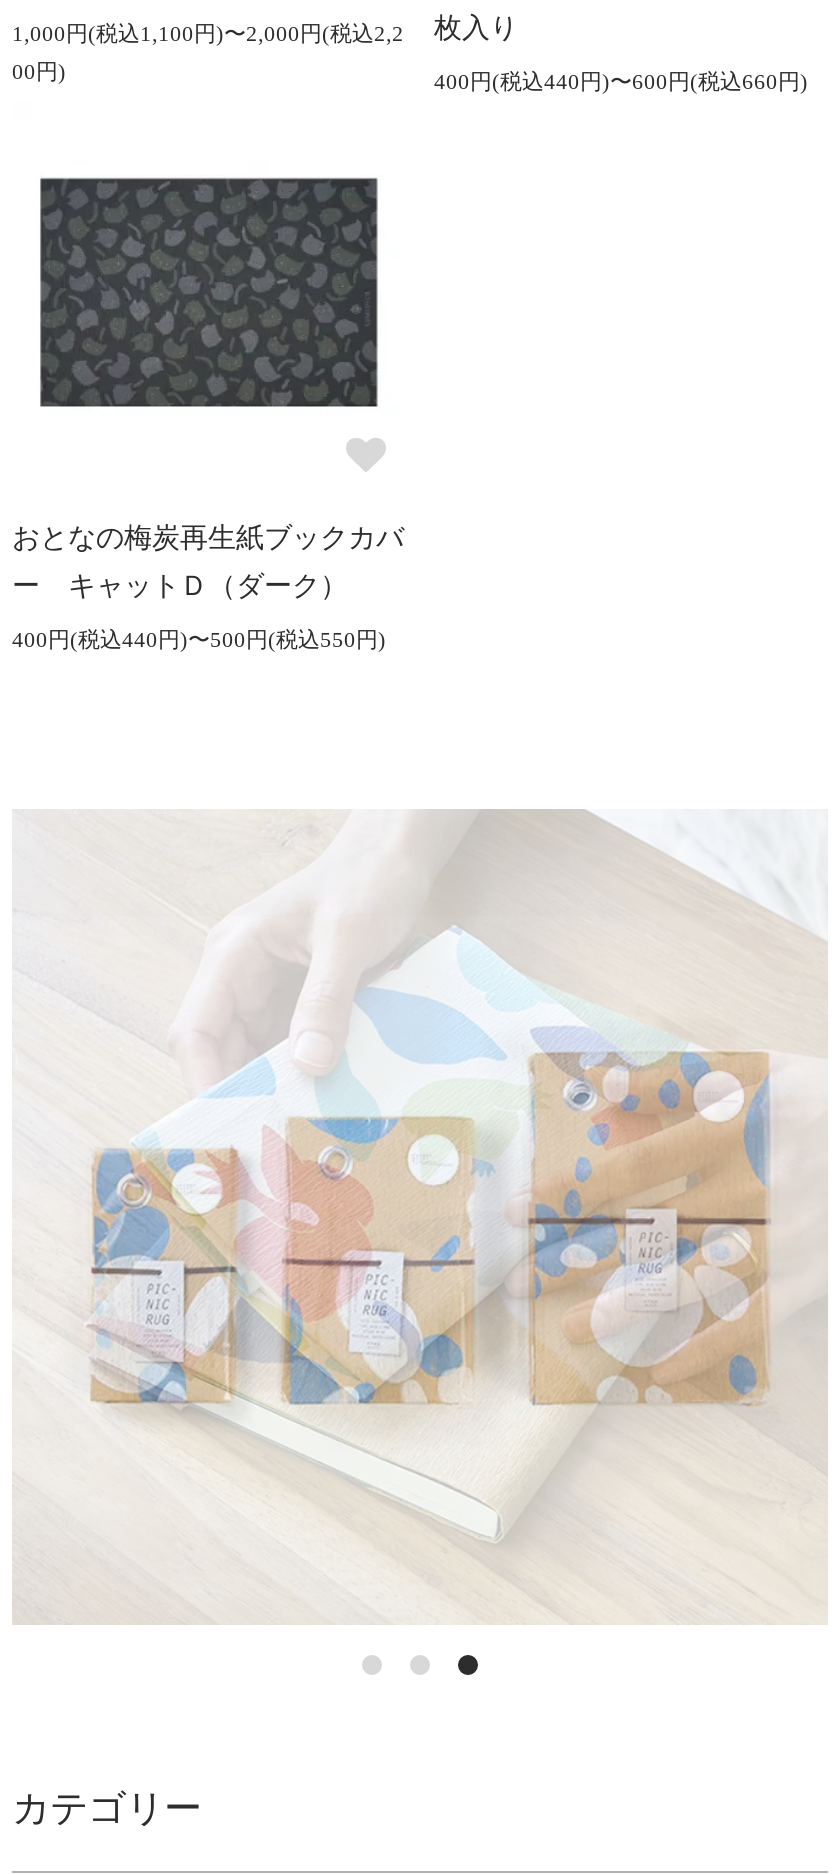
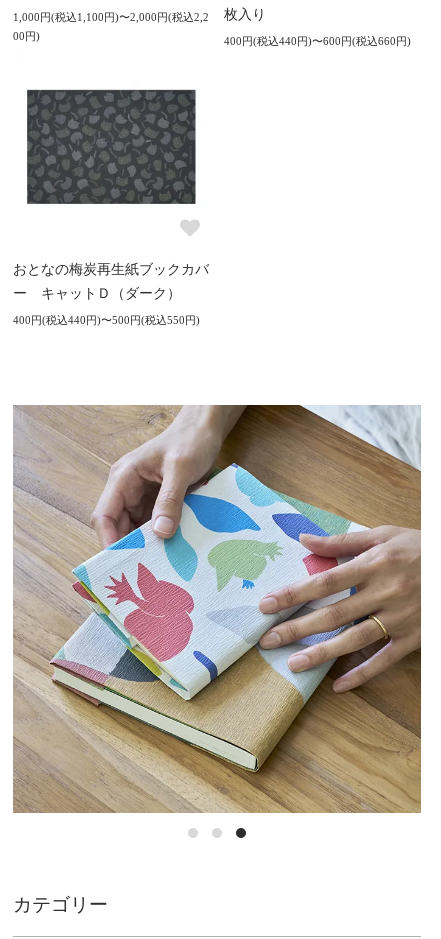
[14,809,828,1623] [image] -> [13,404,422,813] [image]

